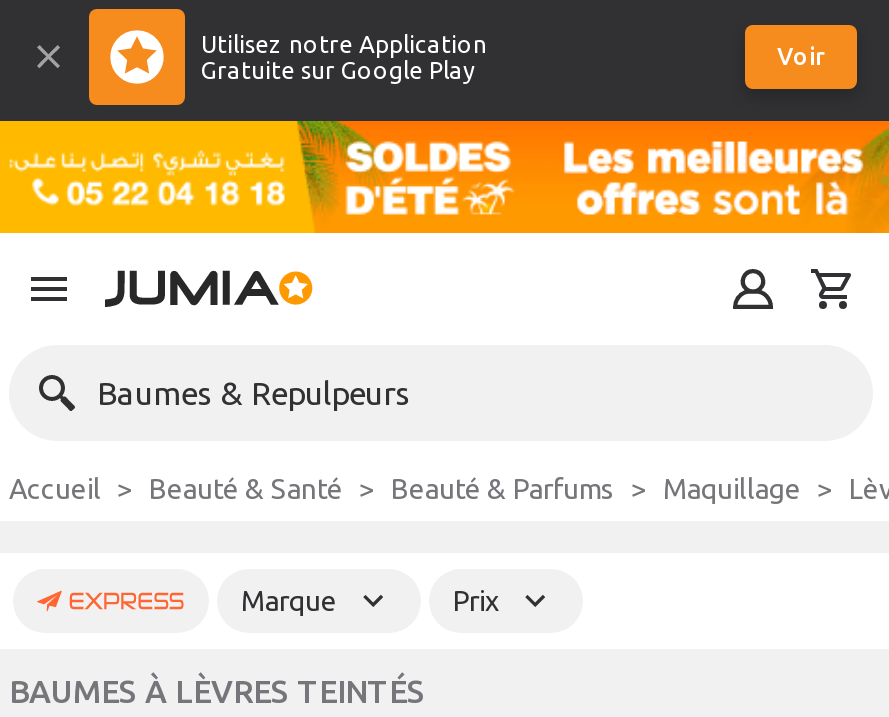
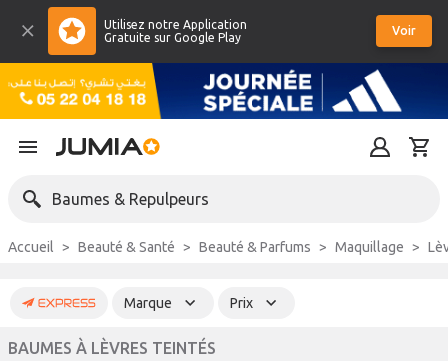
[299,119,883,235] [image] -> [152,63,445,120] [image]

